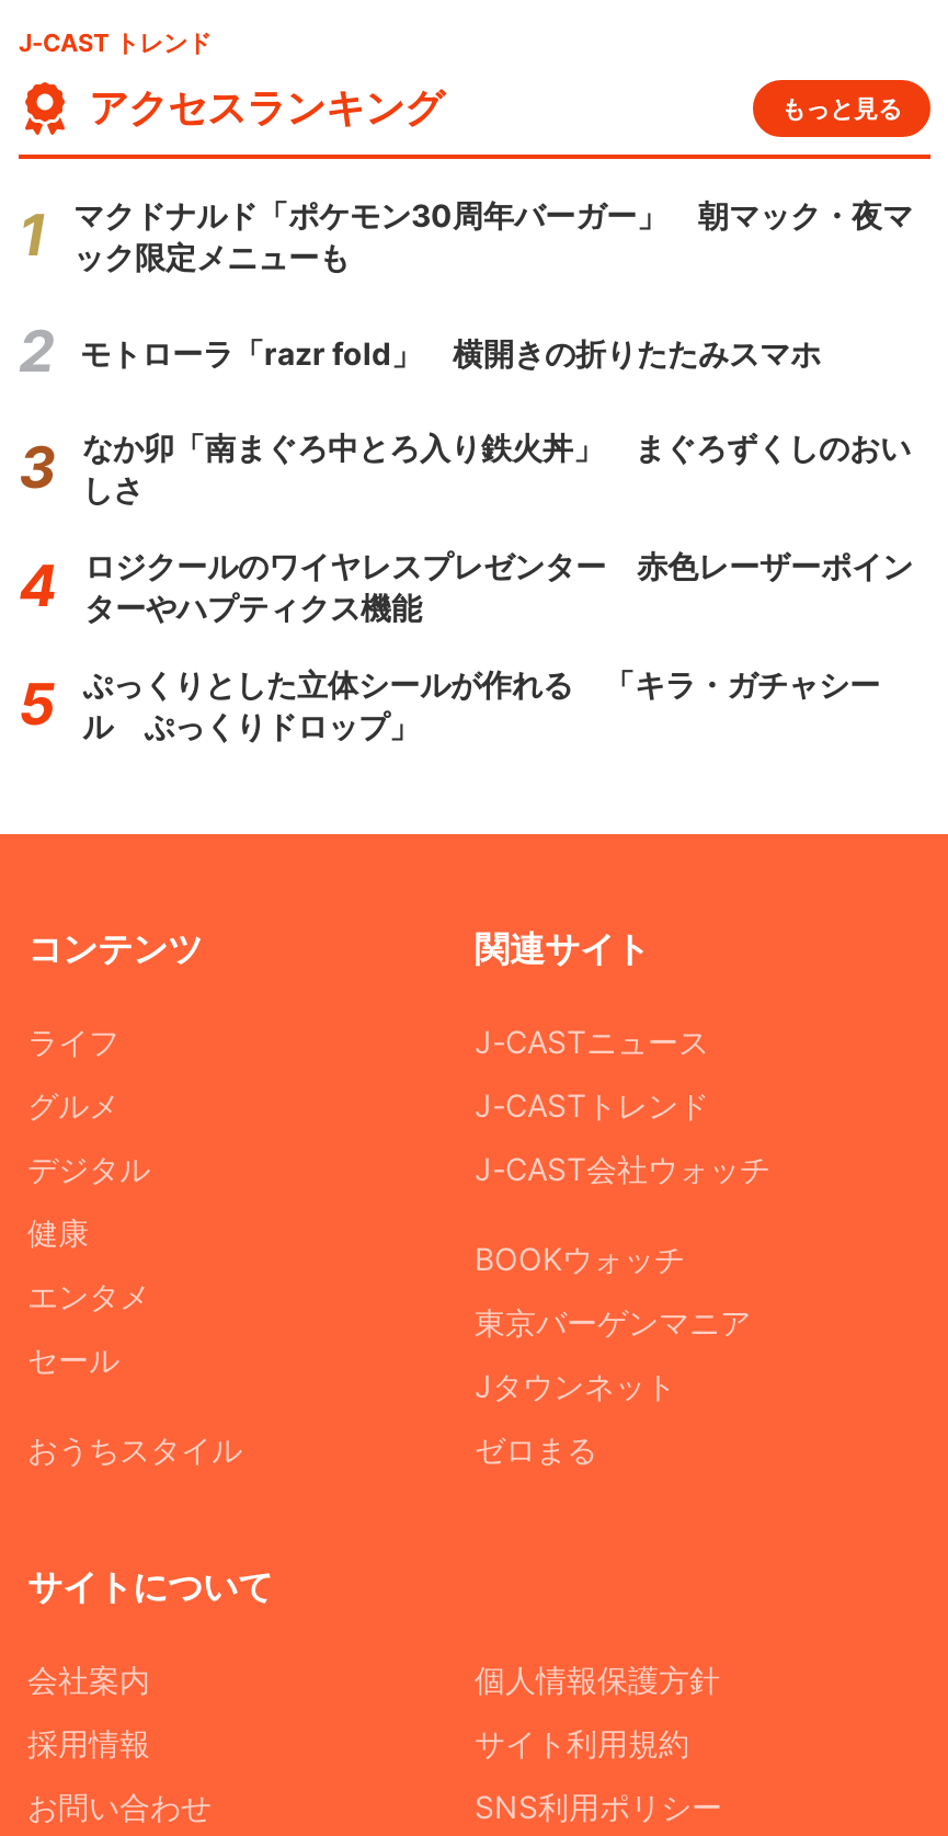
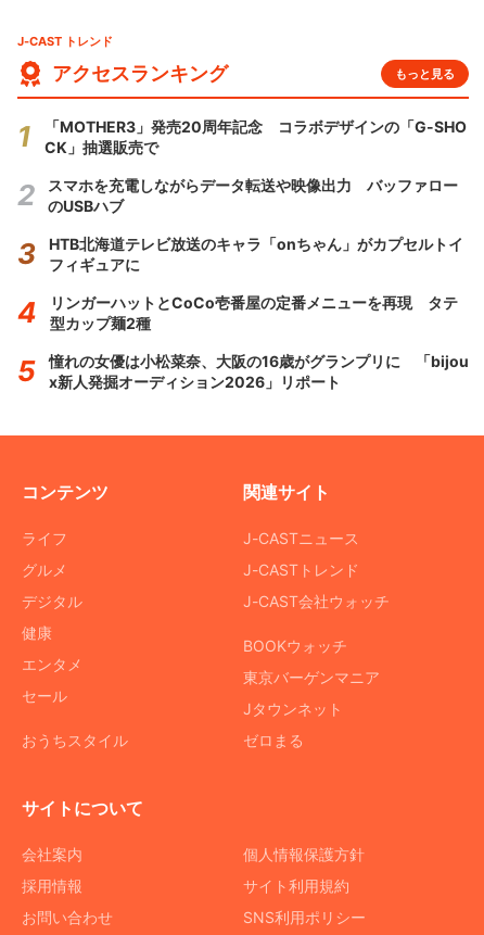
[73,196,913,275] マクドナルド「ポケモン30周年バーガー」 朝マック・夜マ | ック限定メニューも -> [44,117,467,156] 「MOTHER3」発売20周年記念 コラボデザインの「G-SHO | CK」抽選販売で
[80,333,821,370] モトローラ「razr fold」 横開きの折りたたみスマホ -> [48,176,458,215] スマホを充電しながらデータ転送や映像出力 バッファロー | のUSBハブ
[82,429,911,508] なか卯「南まぐろ中とろ入り鉄火丼」 まぐろずくしのおい | しさ -> [49,235,463,274] HTB北海道テレビ放送のキャラ「onちゃん」がカプセルトイ | フィギュアに
[84,547,913,626] ロジクールのワイヤレスプレゼンター 赤色レーザーポイン | ターやハプティクス機能 -> [50,293,458,332] リンガーハットとCoCo壱番屋の定番メニューを再現 タテ | 型カップ麺2種
[82,665,880,744] ぷっくりとした立体シールが作れる 「キラ・ガチャシー | ル ぷっくりドロップ」 -> [49,352,469,391] 憧れの女優は小松菜奈、大阪の16歳がグランプリに 「bijou | x新人発掘オーディション2026」リポート

